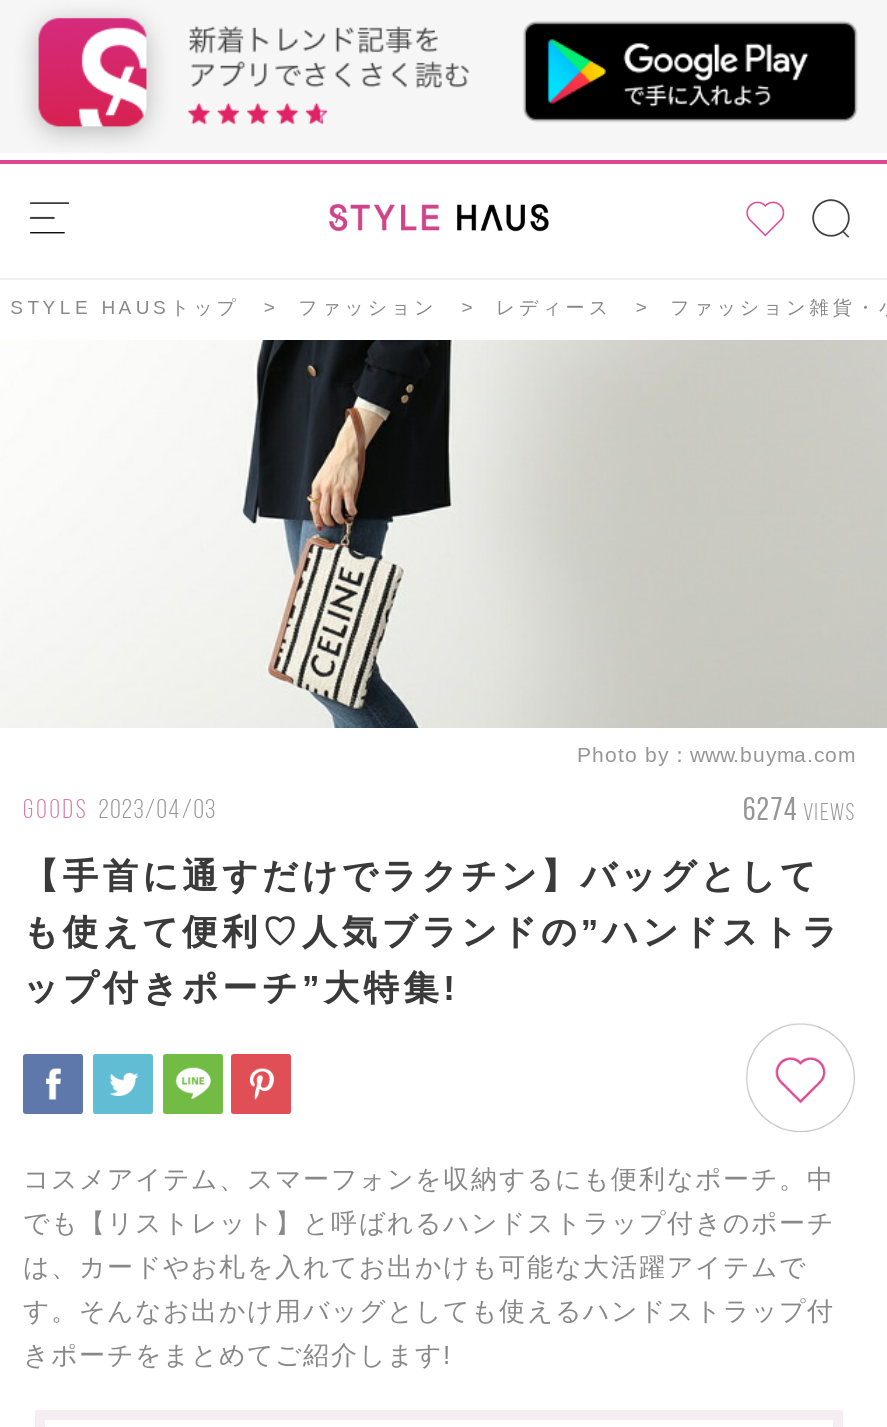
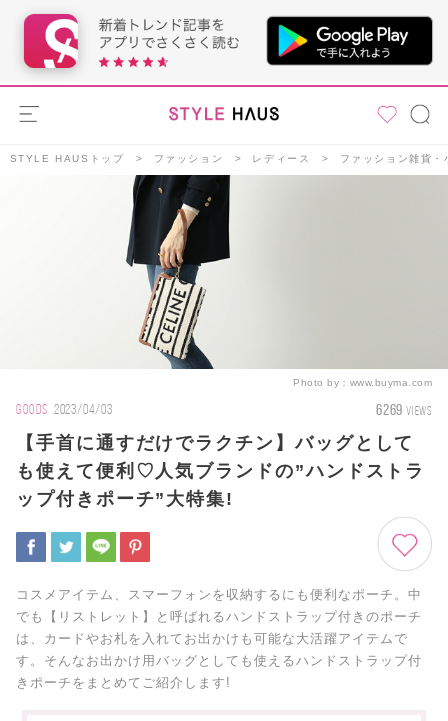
[743,792,855,826] 6274 VIEWS -> [376,401,432,418] 6269 VIEWS

